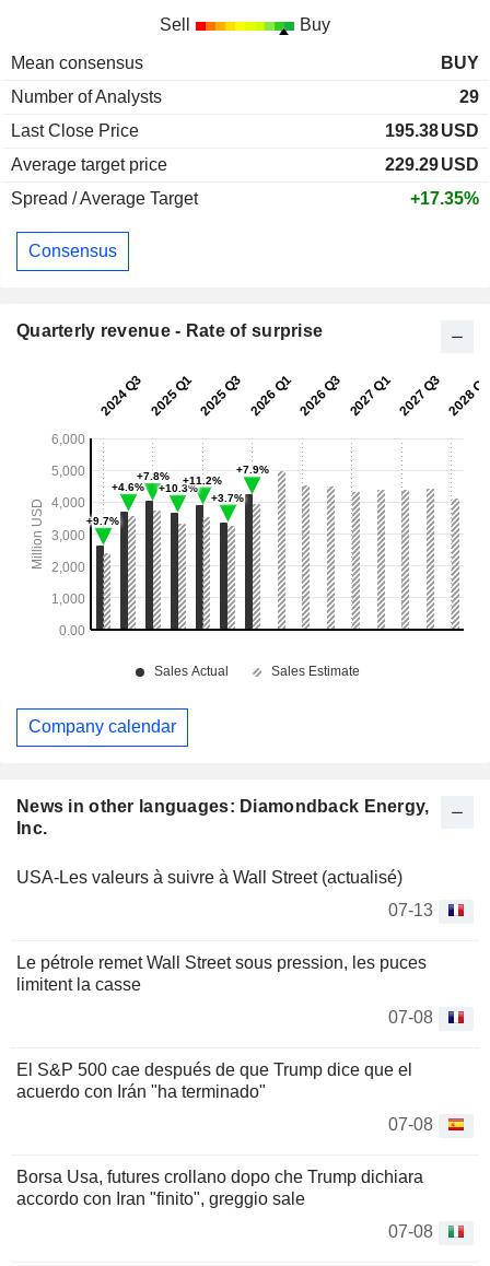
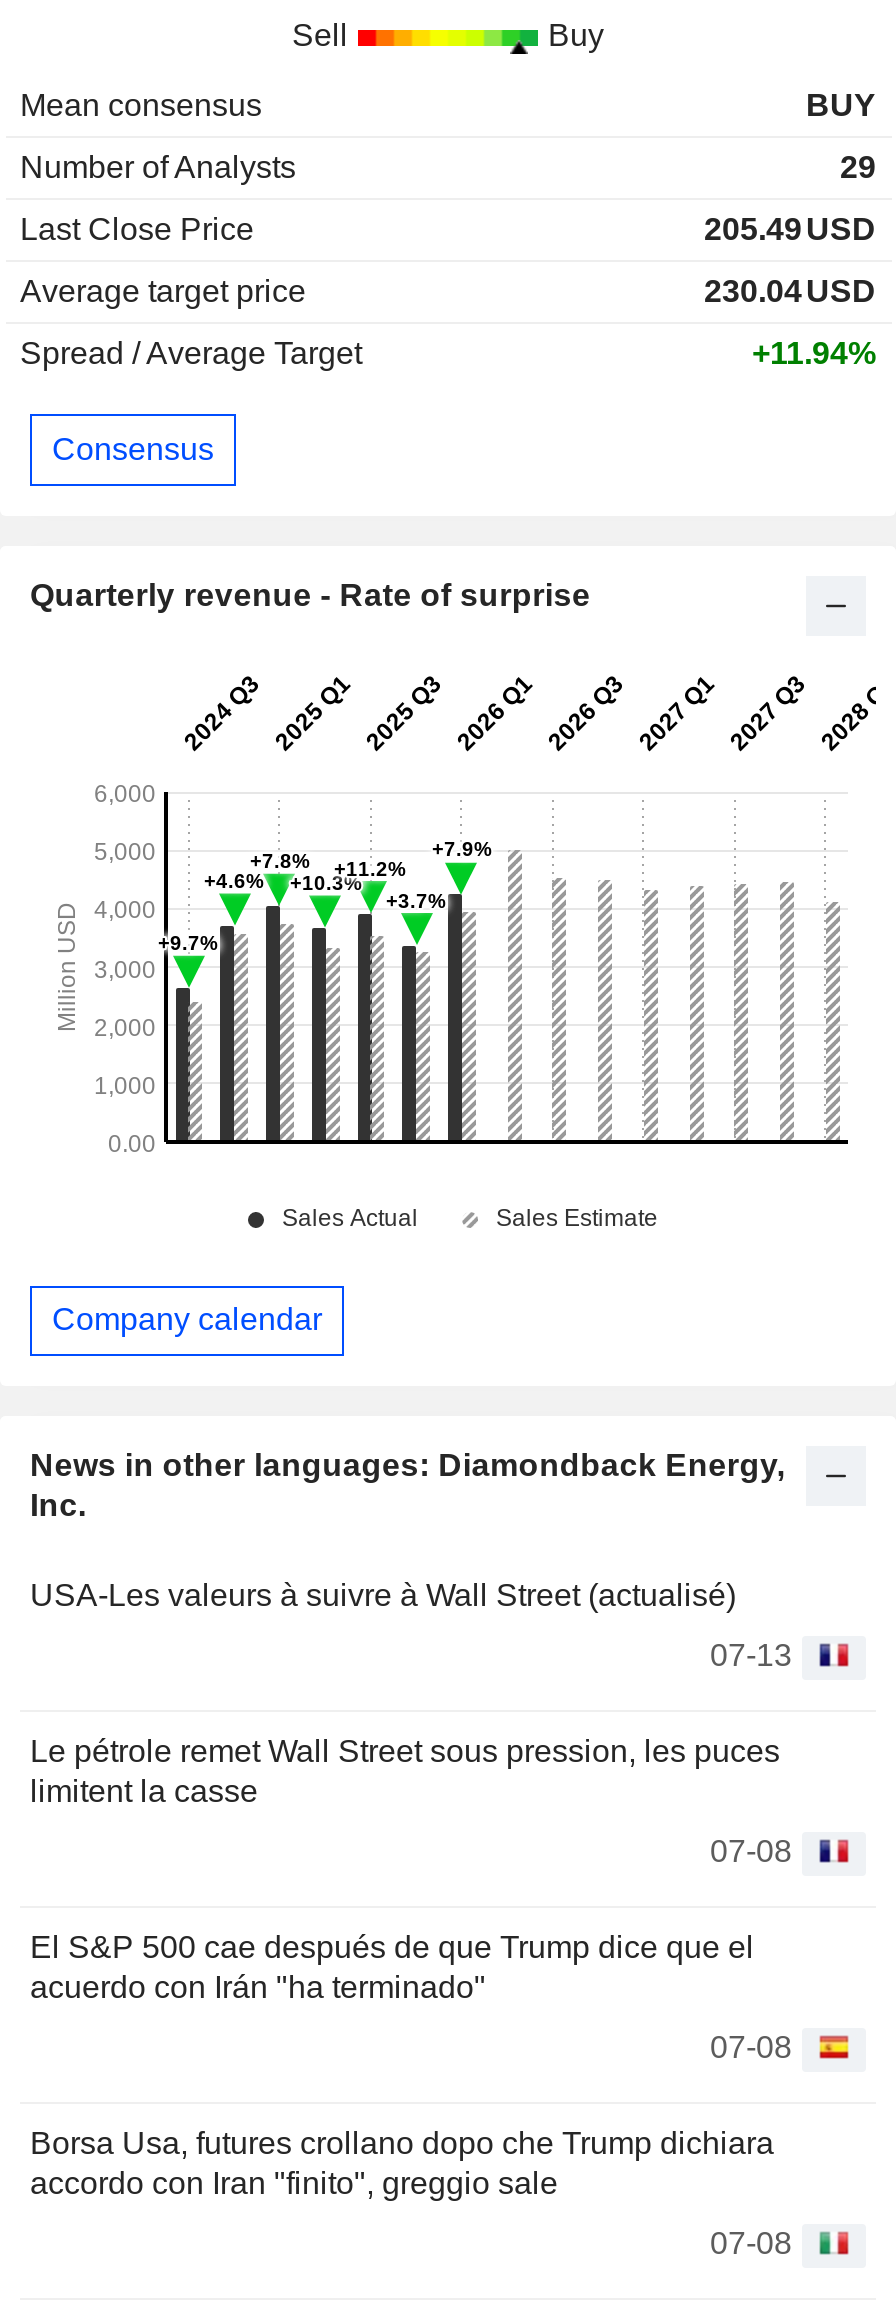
[385,122,479,140] 195.38 USD -> [704,213,876,247] 205.49 USD
[385,156,479,174] 229.29 USD -> [704,275,876,309] 230.04 USD
[410,190,479,208] +17.35% -> [752,337,876,371] +11.94%

